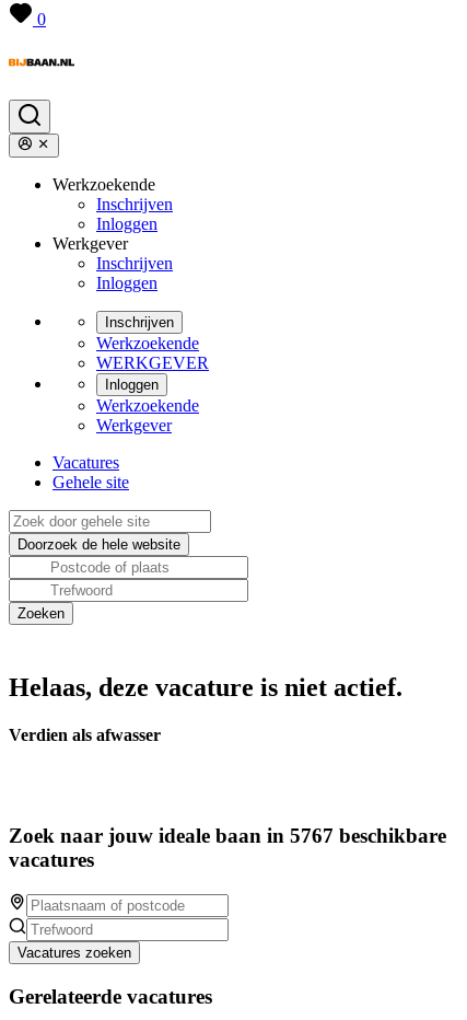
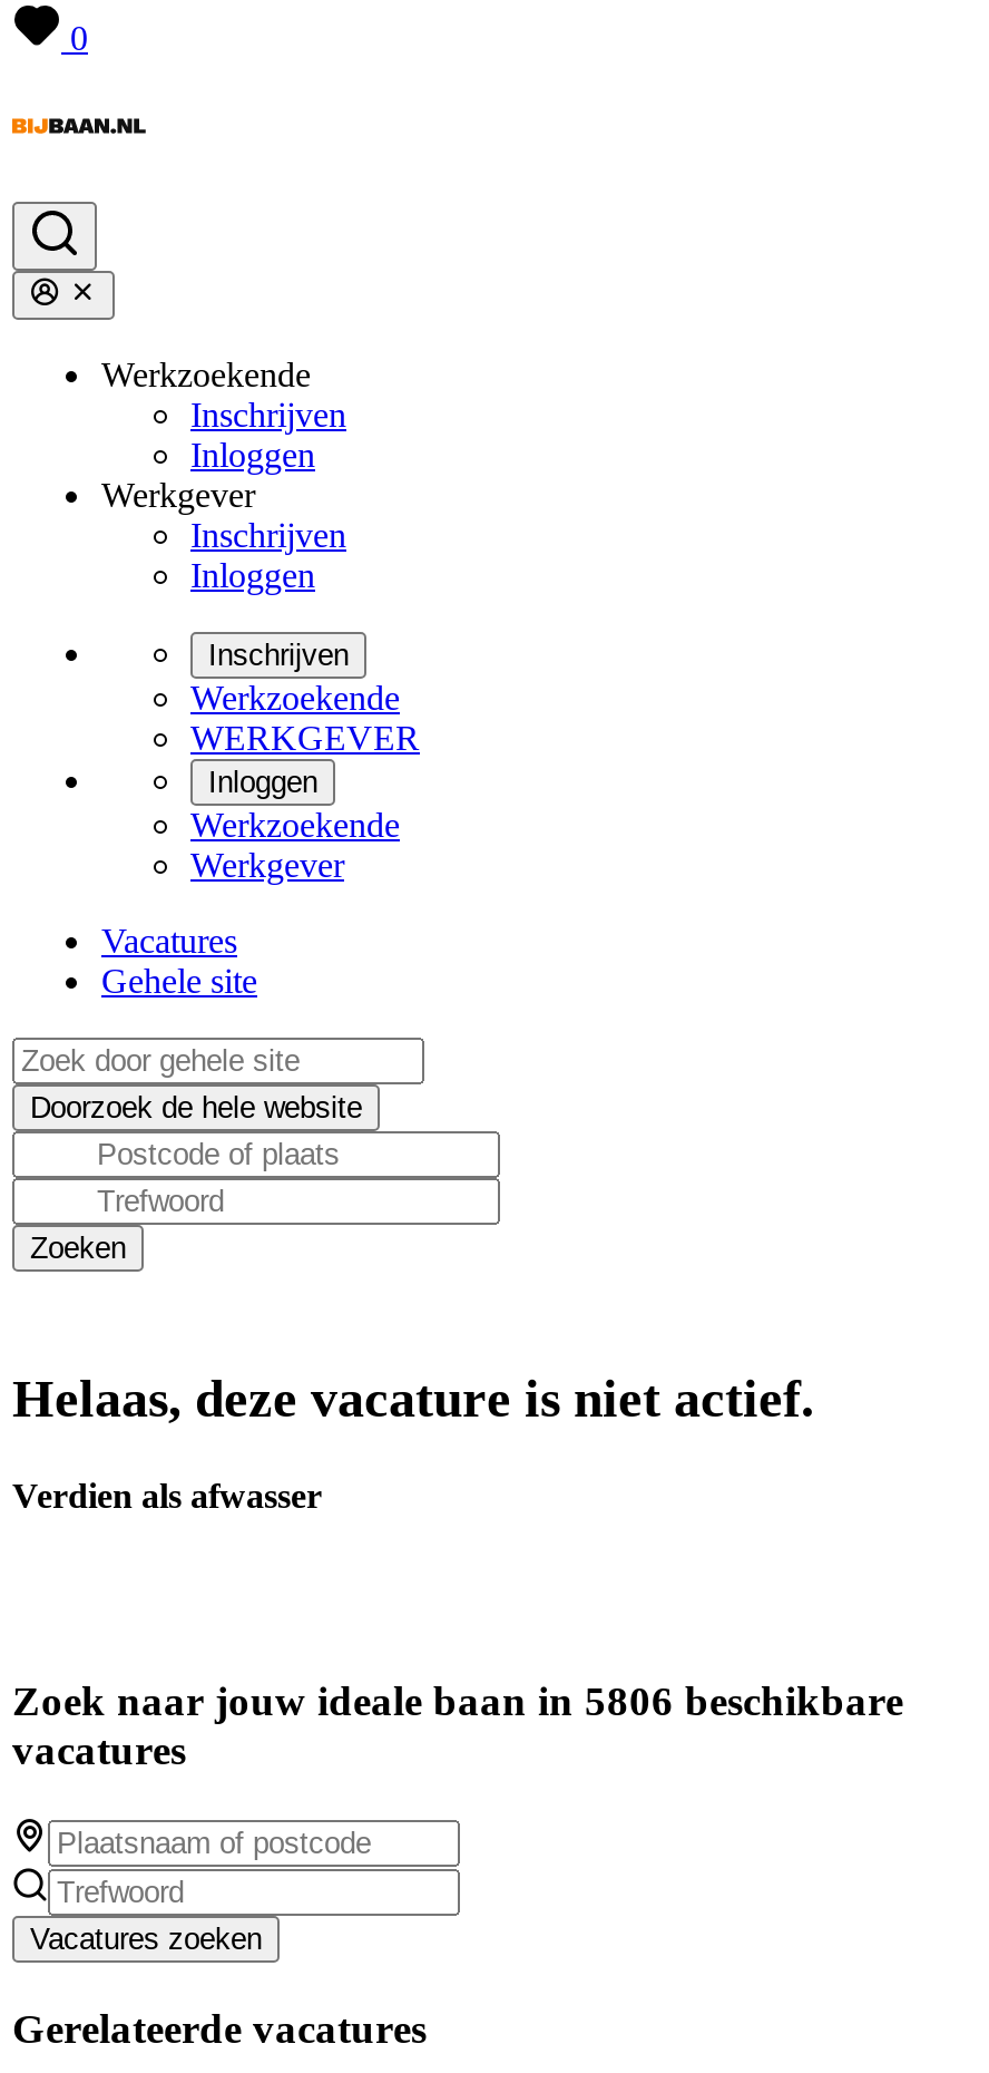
[9,824,446,847] Zoek naar jouw ideale baan in 5767 beschikbare -> [12,1678,903,1725] Zoek naar jouw ideale baan in 5806 beschikbare

